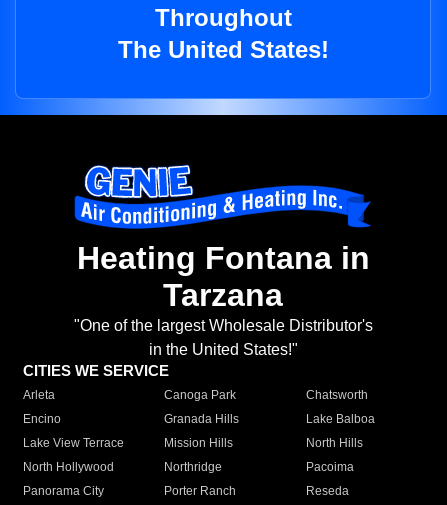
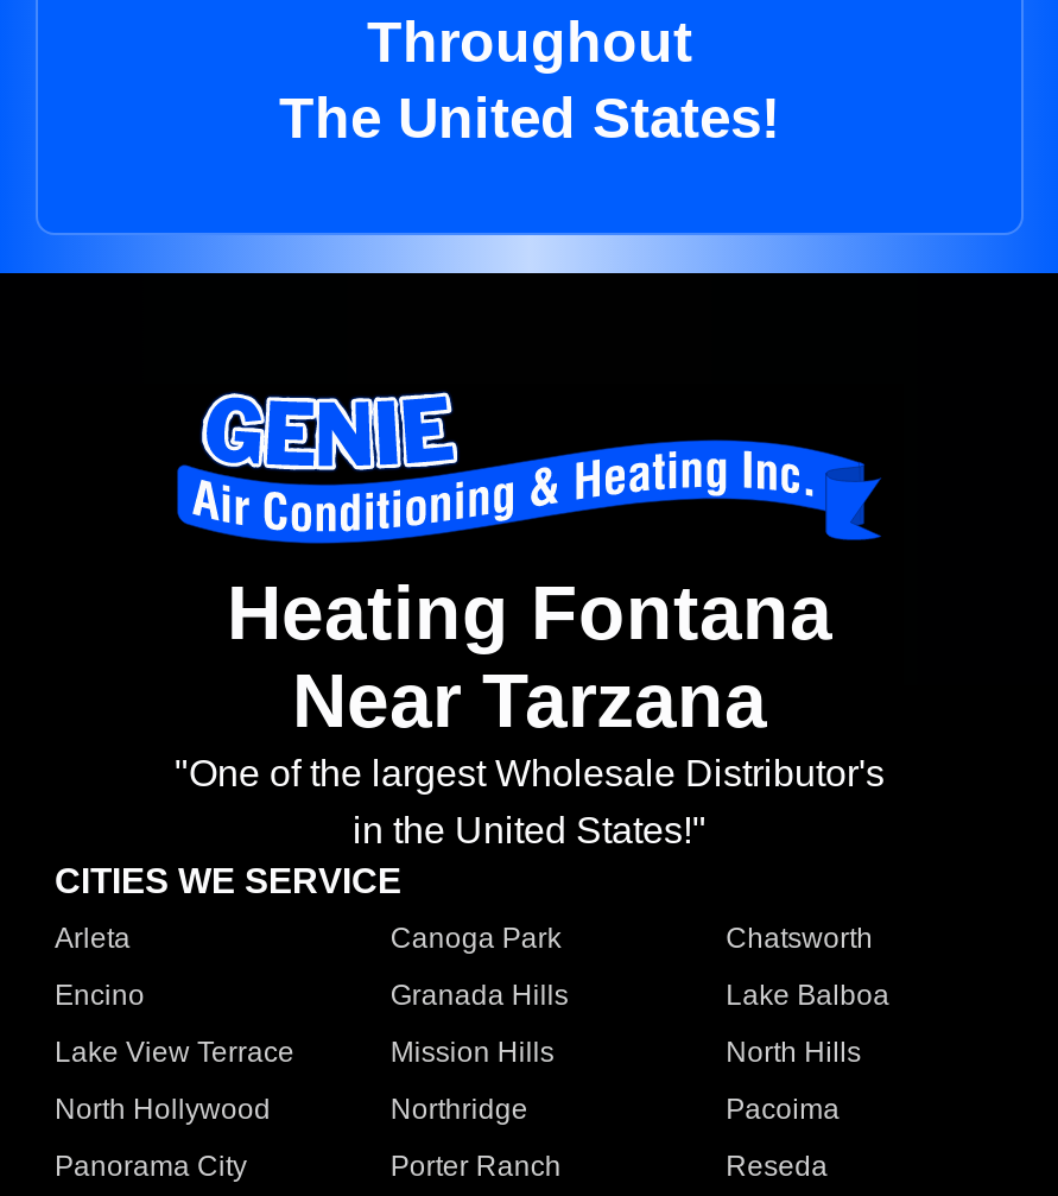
[76,240,369,313] Heating Fontana in | Tarzana -> [227,571,832,744] Heating Fontana | Near Tarzana

